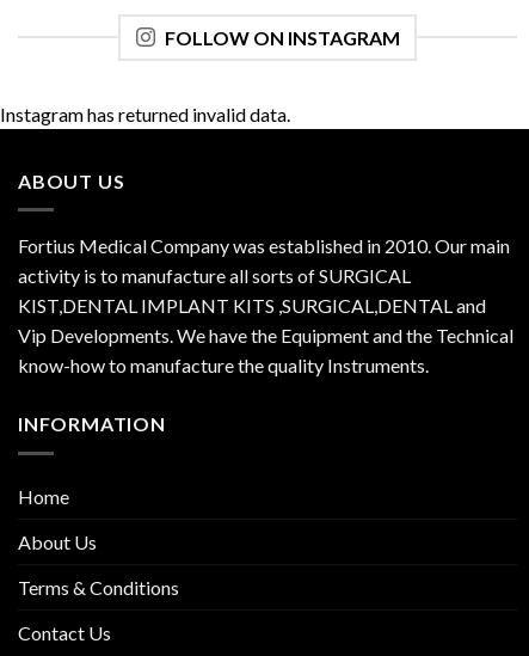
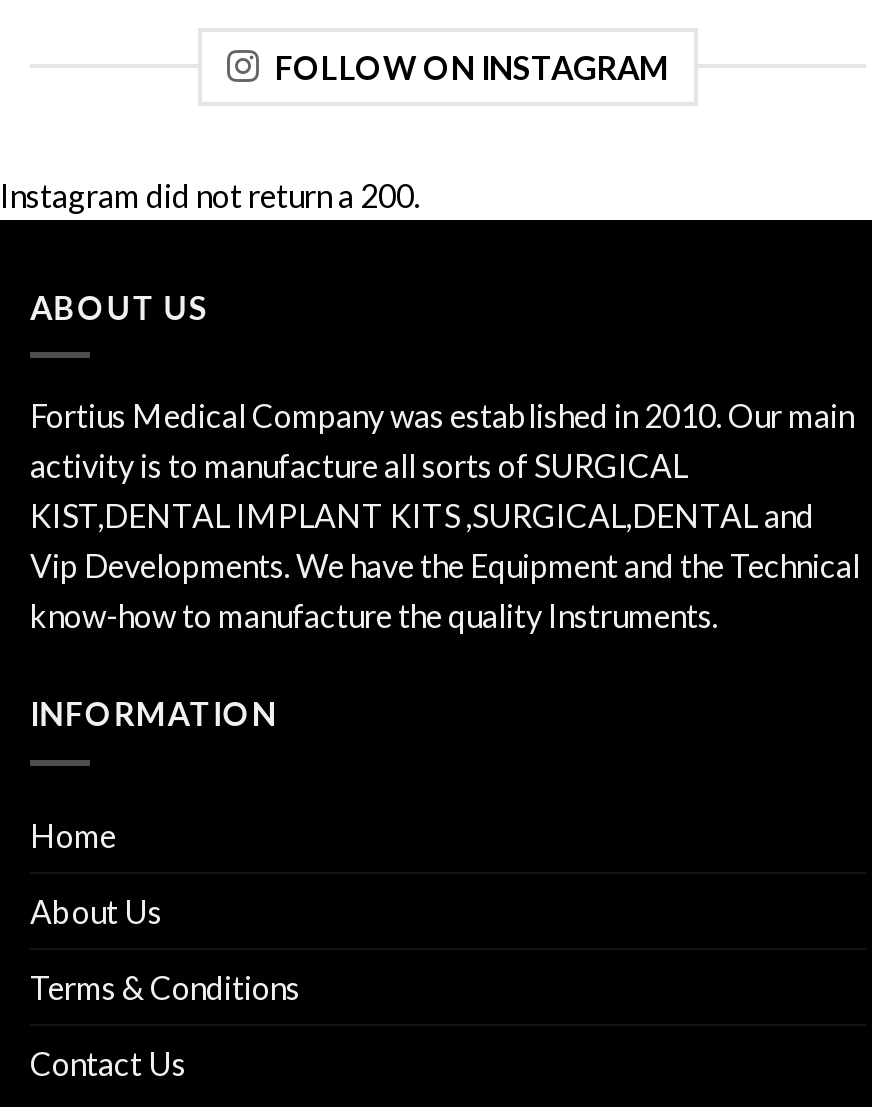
[0,102,290,125] Instagram has returned invalid data. -> [0,175,420,213] Instagram did not return a 200.

